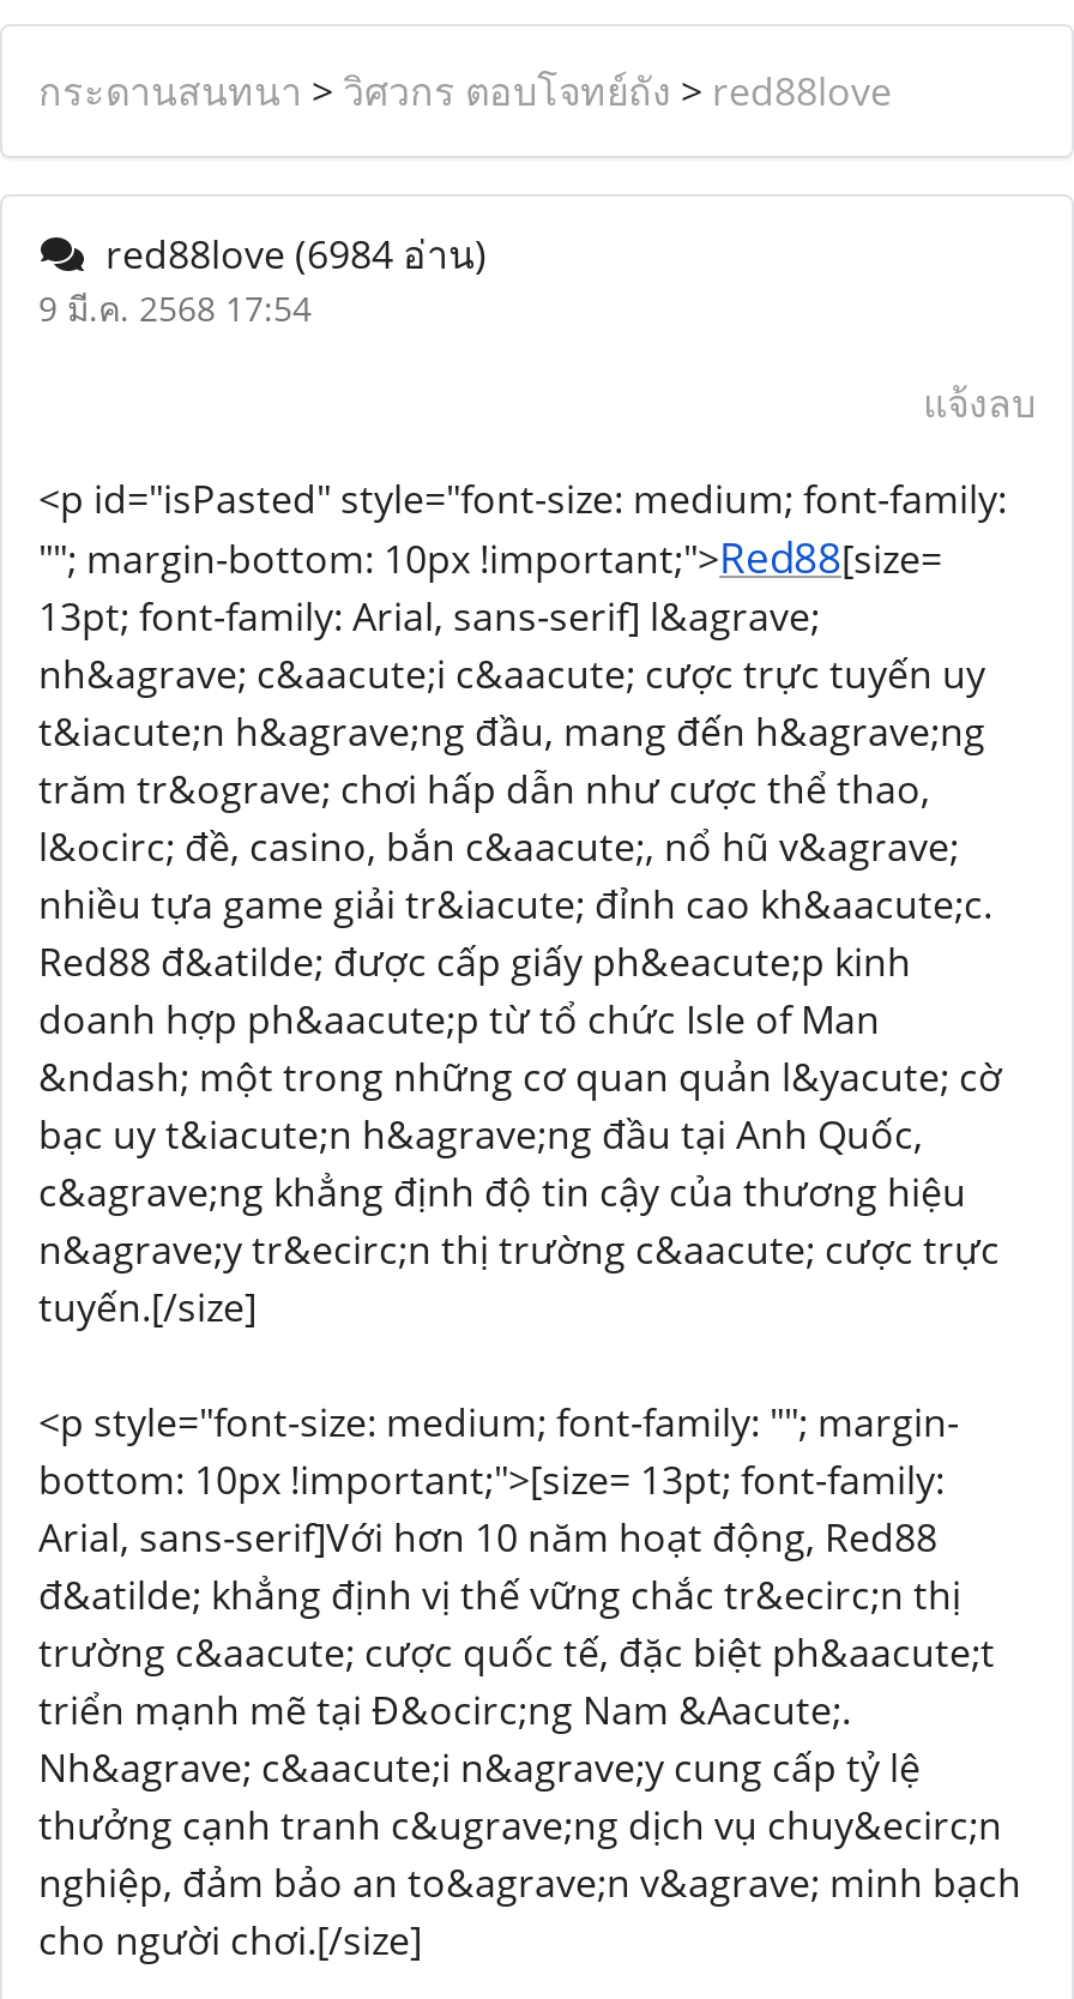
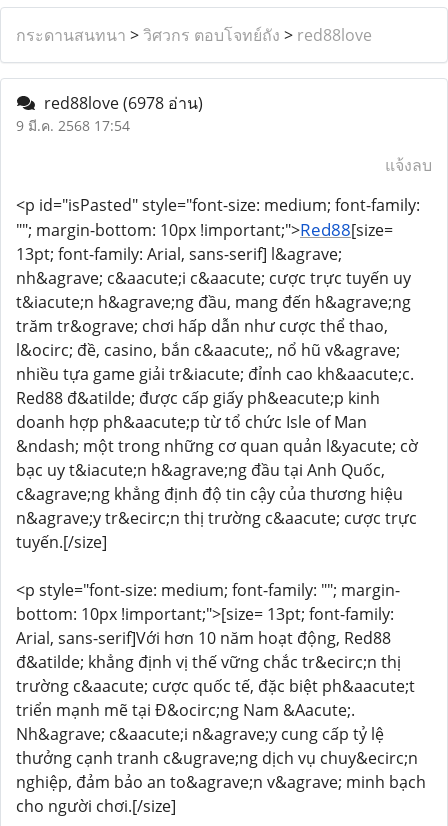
[86,228,487,281] red88love (6984 อ่าน) -> [36,92,203,114] red88love (6978 อ่าน)

